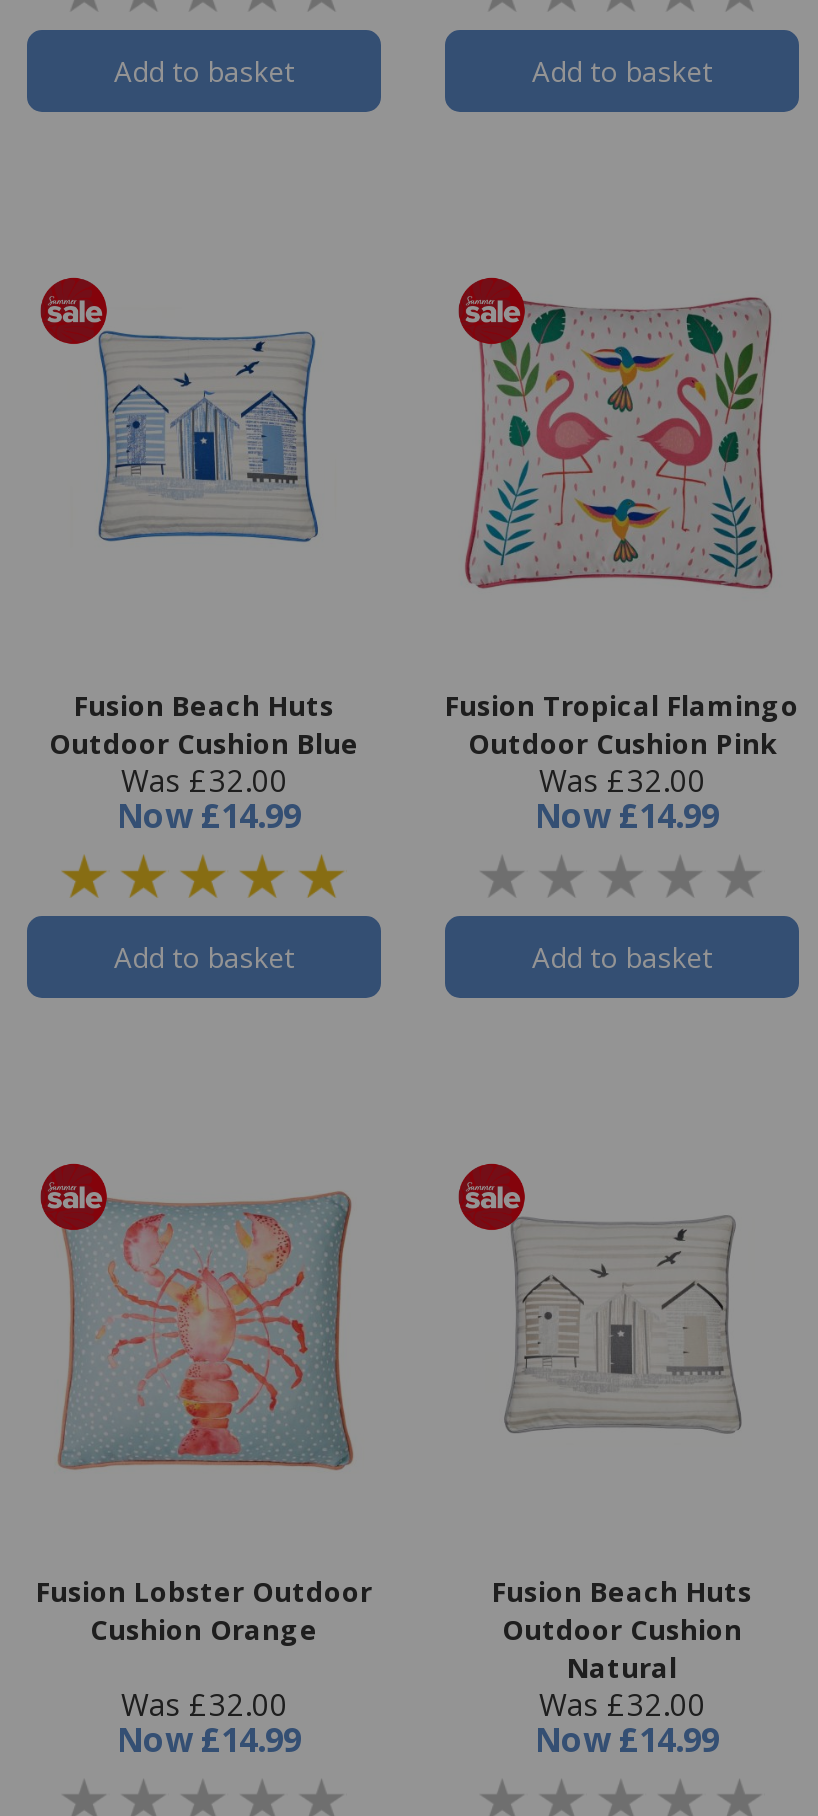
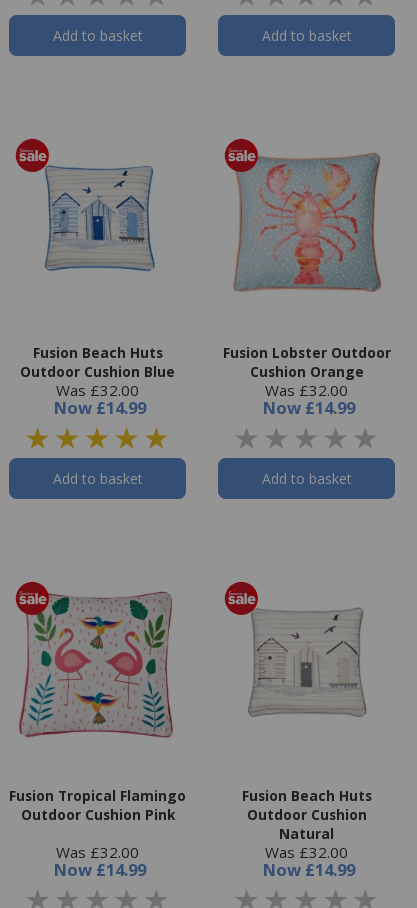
moved [463,296,773,592] -> [18,591,173,739]: [image]
moved [445,687,799,763] -> [9,786,186,824]: Fusion Tropical Flamingo | Outdoor Cushion Pink
moved [47,1184,353,1476] -> [228,149,381,295]: [image]
moved [36,1571,372,1647] -> [222,343,390,381]: Fusion Lobster Outdoor | Cushion Orange

